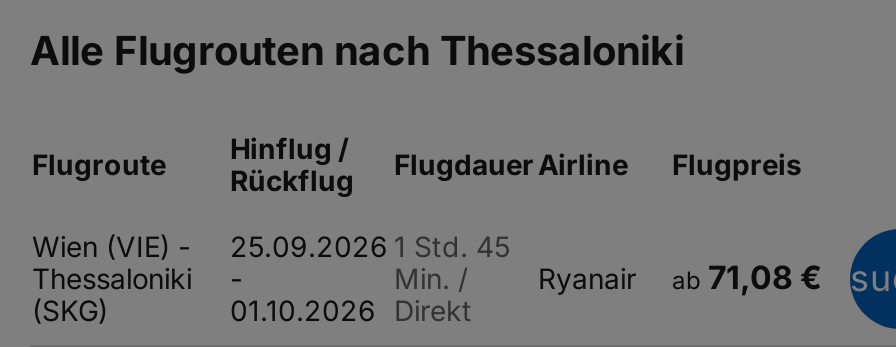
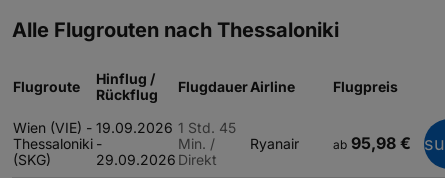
[32,229,510,263] Wien (VIE) - 25.09.2026 1 Std. 45 -> [13,119,236,136] Wien (VIE) - 19.09.2026 1 Std. 45
[672,257,822,297] ab 71,08 € -> [333,133,411,153] ab 95,98 €
[230,293,472,327] 01.10.2026 Direkt -> [96,151,217,168] 29.09.2026 Direkt

